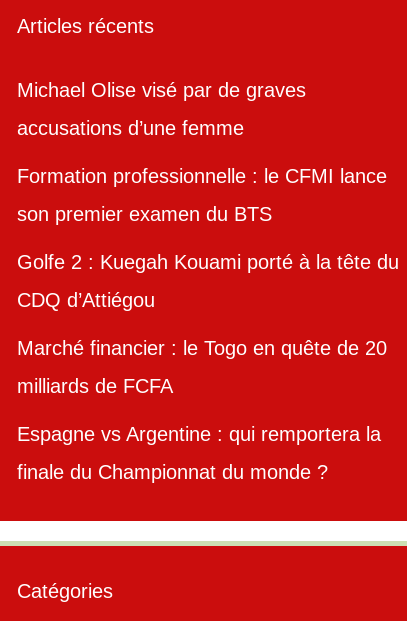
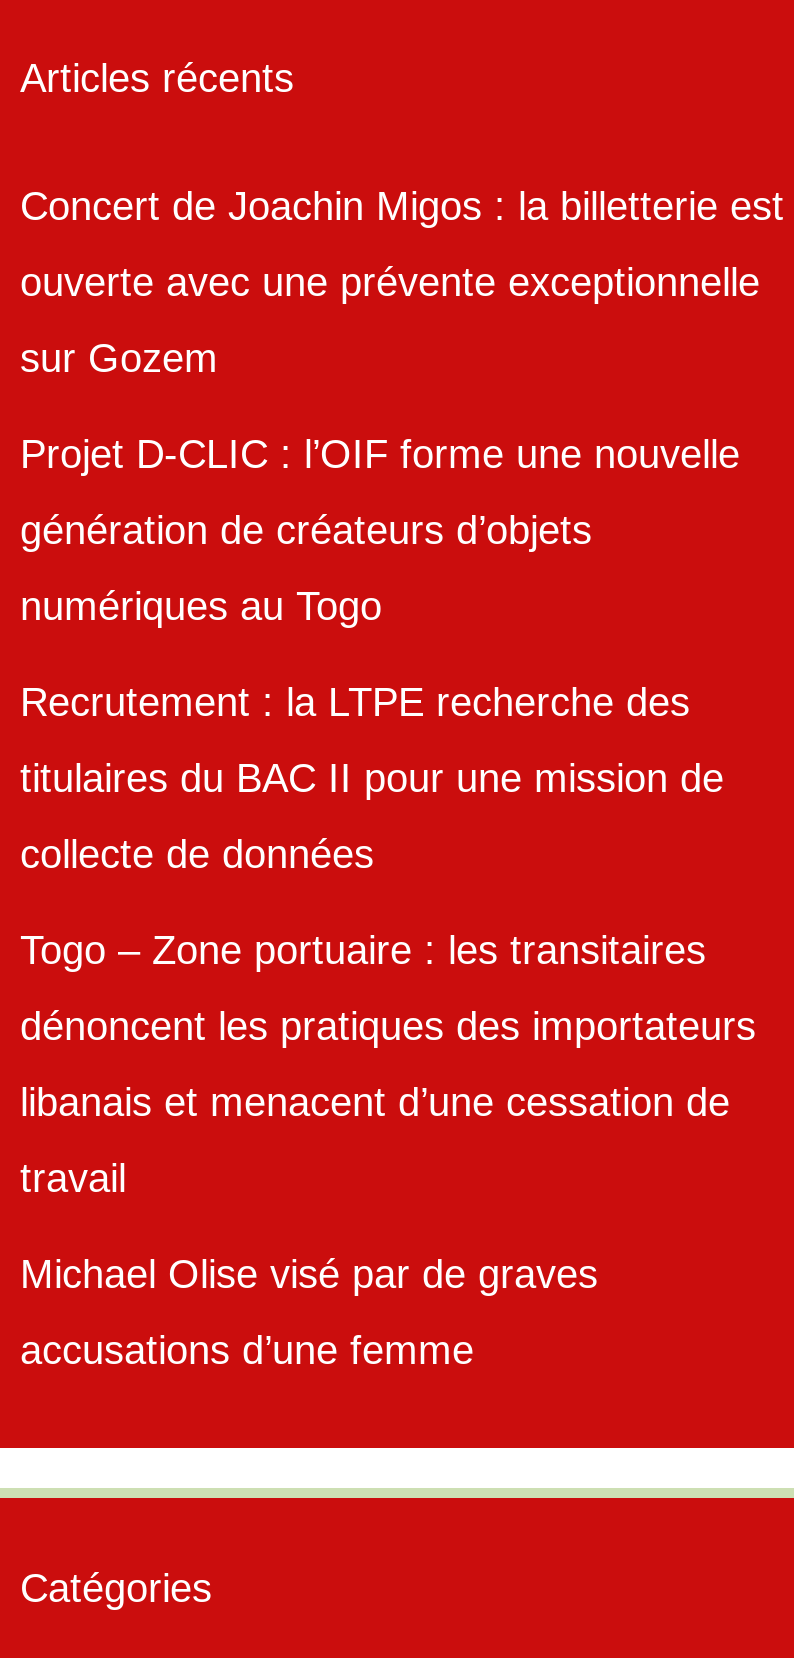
none -> [20,184,784,1200] Concert de Joachin Migos : la billetterie est | ouverte avec une prévente exceptionnelle | sur Gozem | Projet D-CLIC : l’OIF forme une nouvelle | génération de créateurs d’objets | numériques au Togo | Recrutement : la LTPE recherche des | titulaires du BAC II pour une mission de | collecte de données | Togo – Zone portuaire : les transitaires | dénoncent les pratiques des importateurs | libanais et menacent d’une cessation de | travail
moved [17,79,306,139] -> [20,1252,598,1372]: Michael Olise visé par de graves | accusations d’une femme
[17,165,399,483] Formation professionnelle : le CFMI lance | son premier examen du BTS | Golfe 2 : Kuegah Kouami porté à la tête du | CDQ d’Attiégou | Marché financier : le Togo en quête de 20 | milliards de FCFA | Espagne vs Argentine : qui remportera la | finale du Championnat du monde ? -> none

